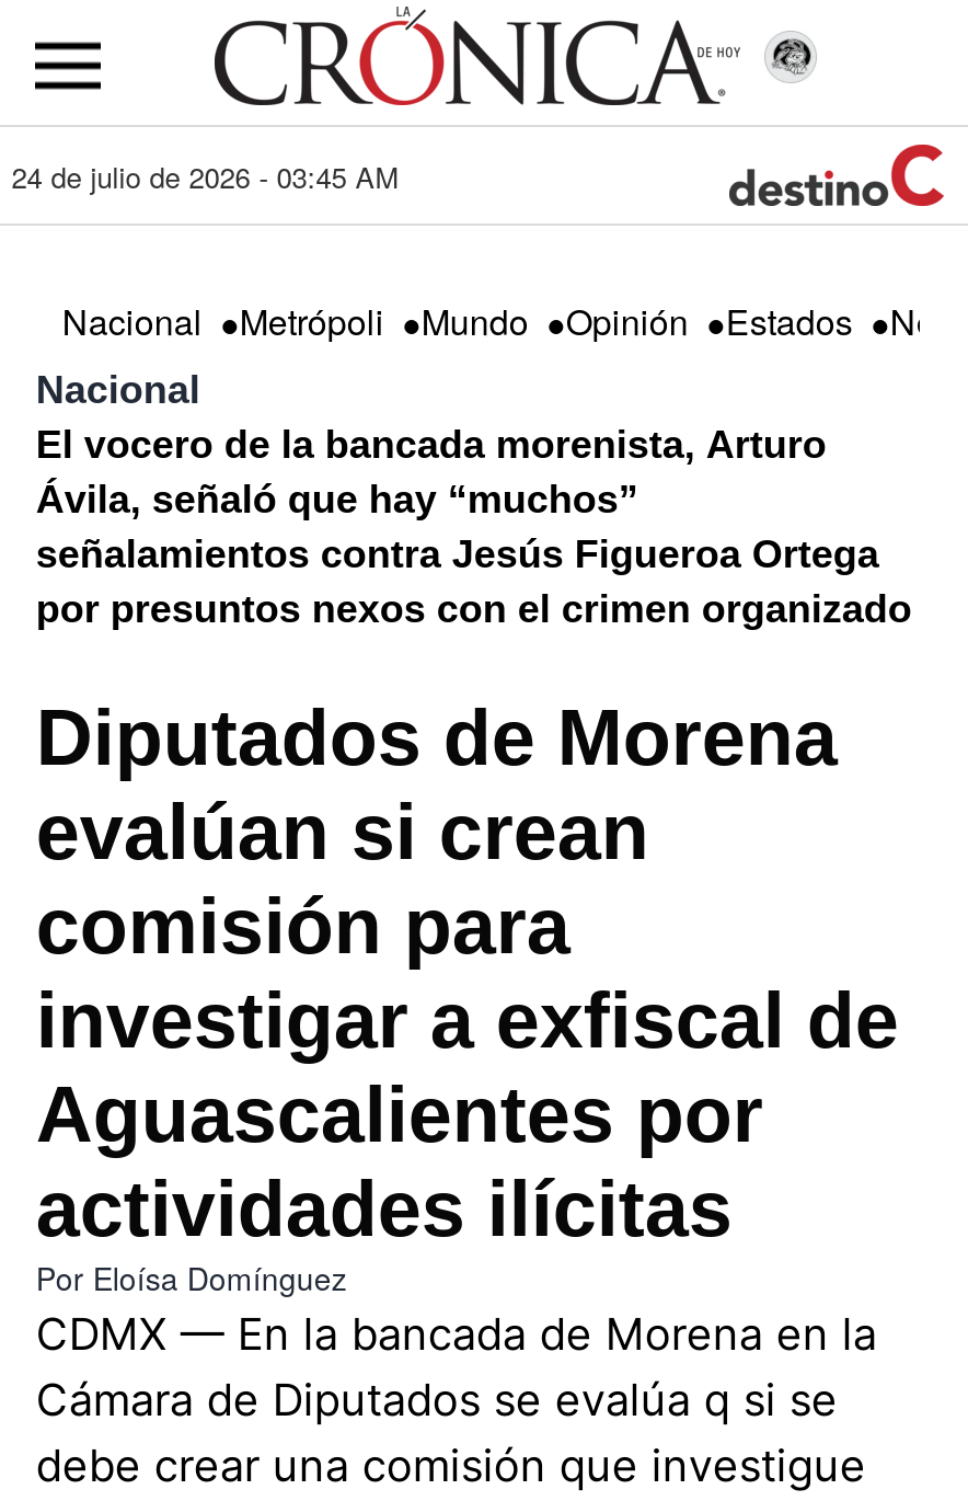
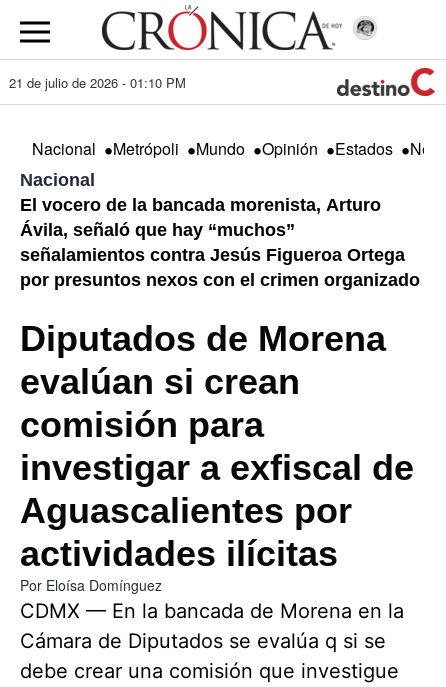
[11,154,399,196] 24 de julio de 2026 - 03:45 AM -> [9,72,186,91] 21 de julio de 2026 - 01:10 PM

